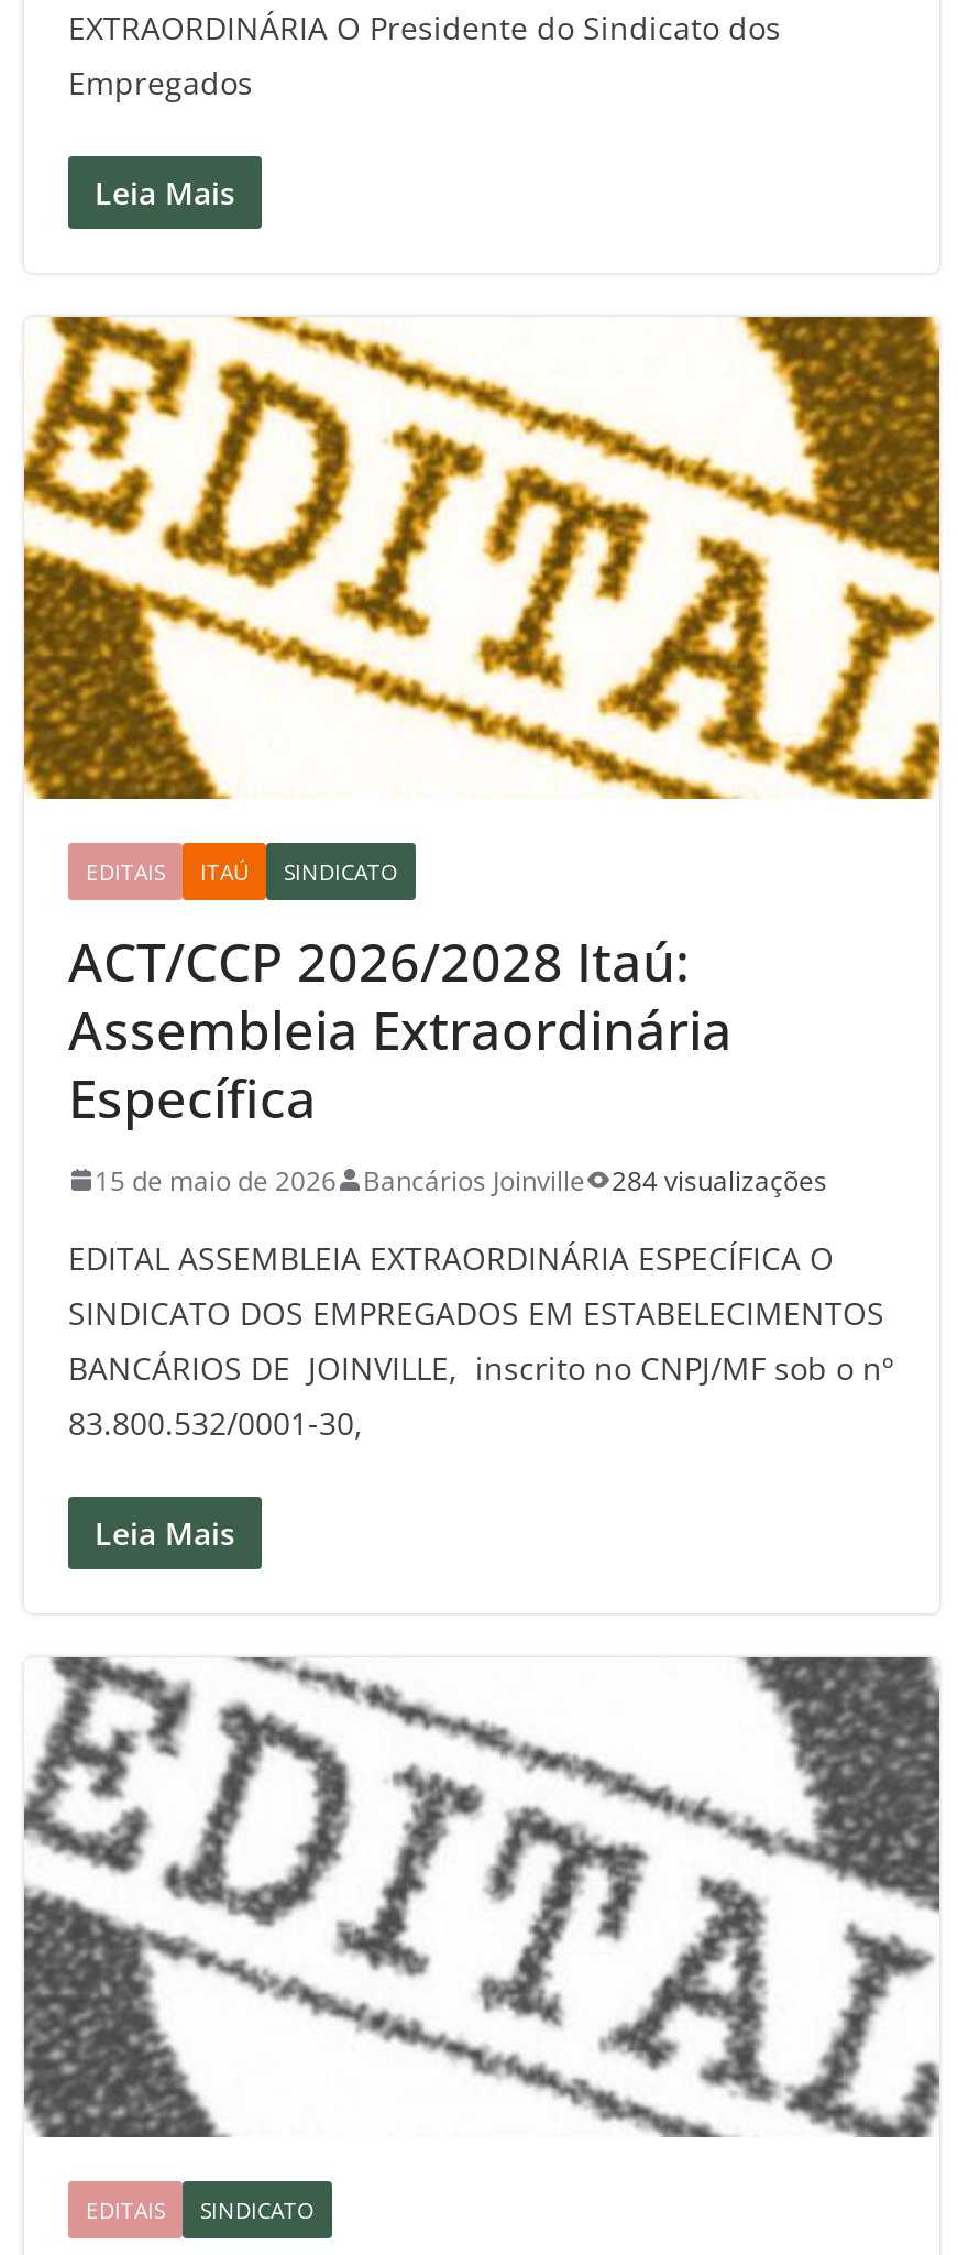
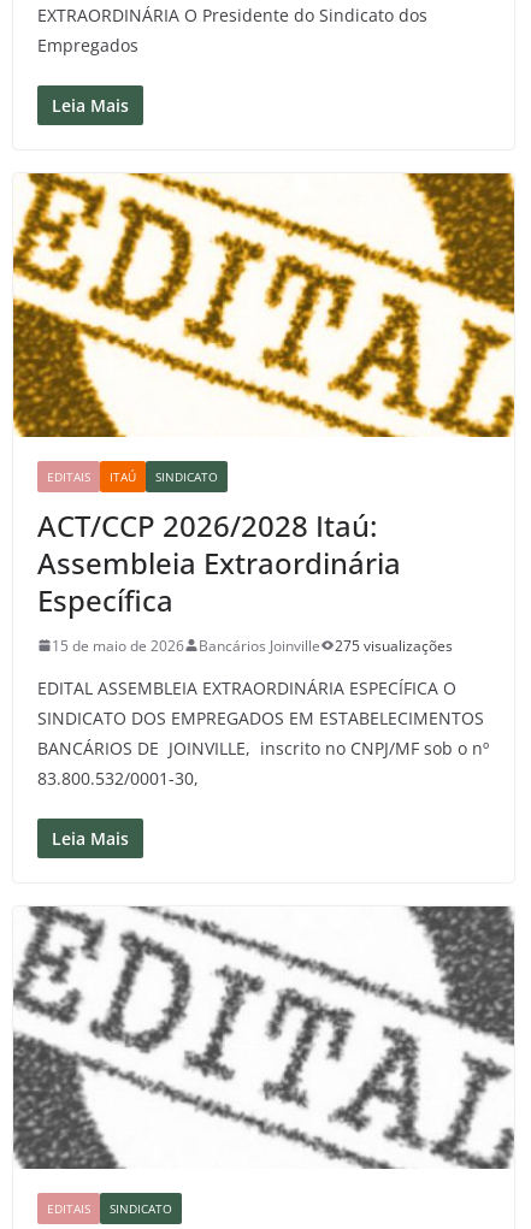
[612,1161,827,1199] 284 visualizações -> [335,635,453,656] 275 visualizações

